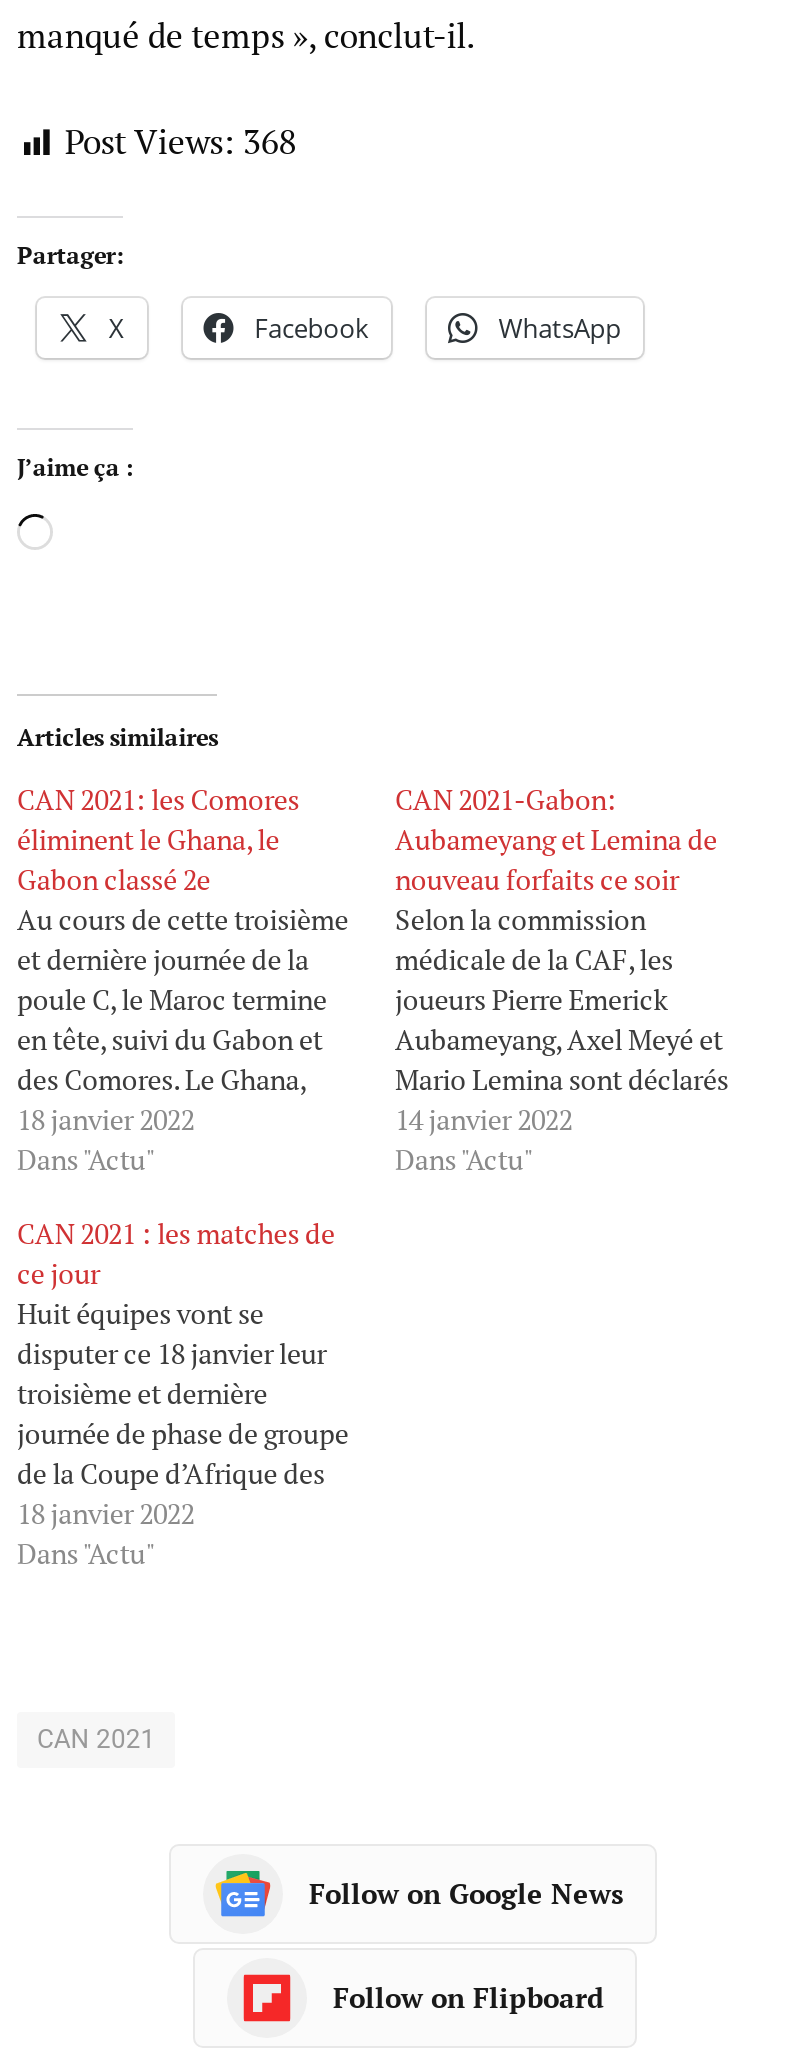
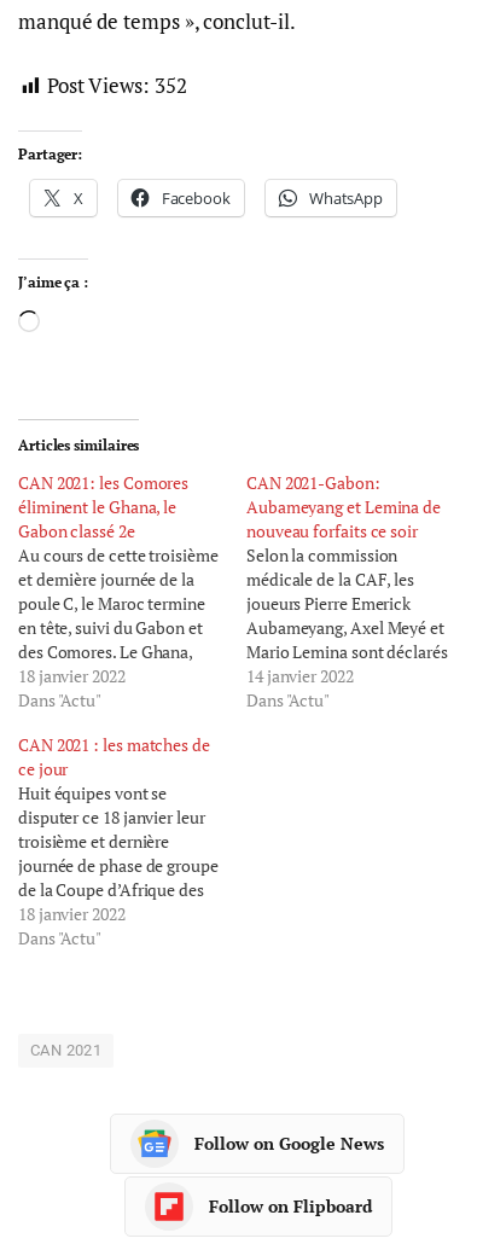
[65,119,296,165] Post Views: 368 -> [47,72,187,100] Post Views: 352

